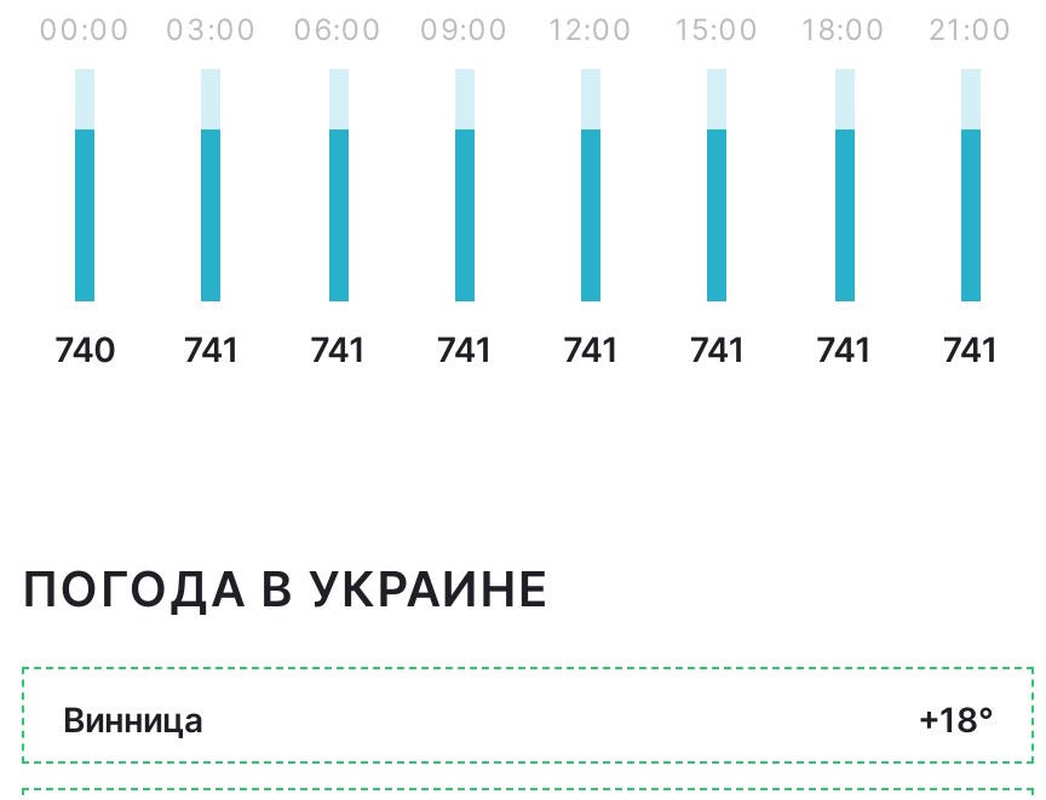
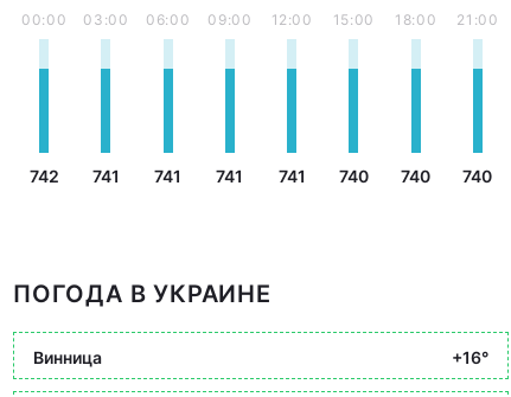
[55,328,115,369] 740 -> [29,166,59,186] 742
[690,328,746,369] 741 -> [339,166,369,186] 740
[816,328,872,369] 741 -> [401,166,430,186] 740
[943,328,999,369] 741 -> [463,166,493,186] 740
[918,697,993,738] +18° -> [452,347,488,367] +16°

